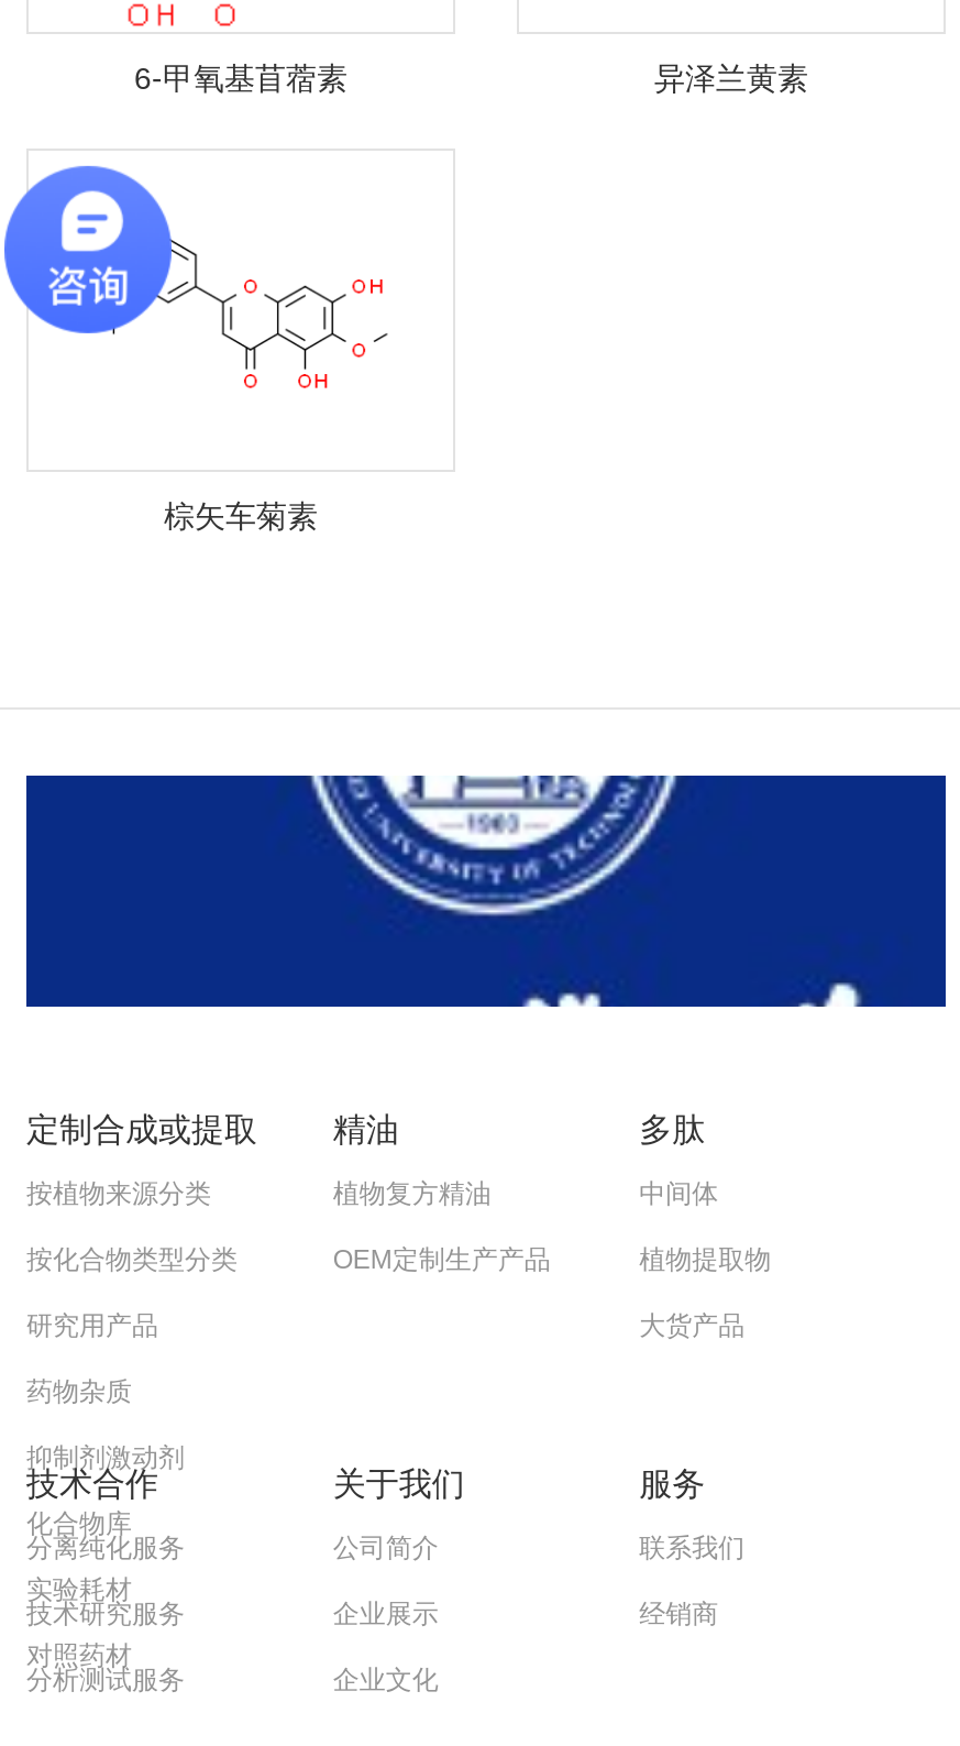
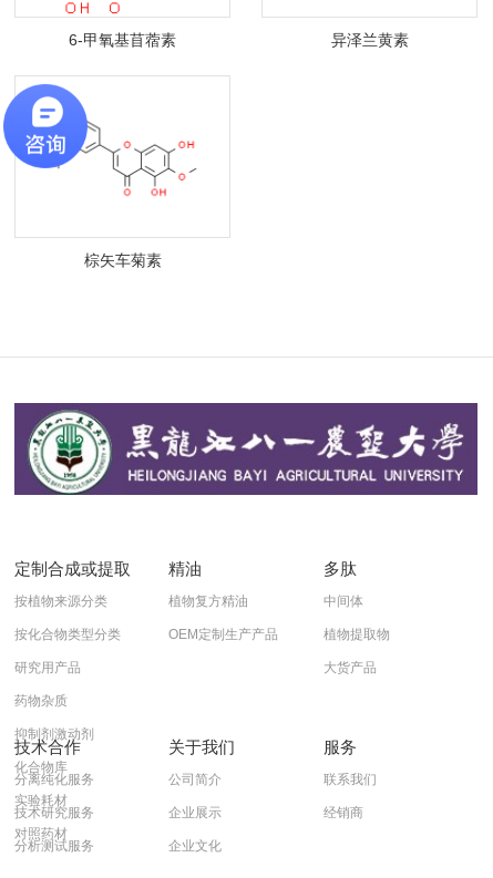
[24,773,948,1009] [image] -> [13,391,479,507] [image]

